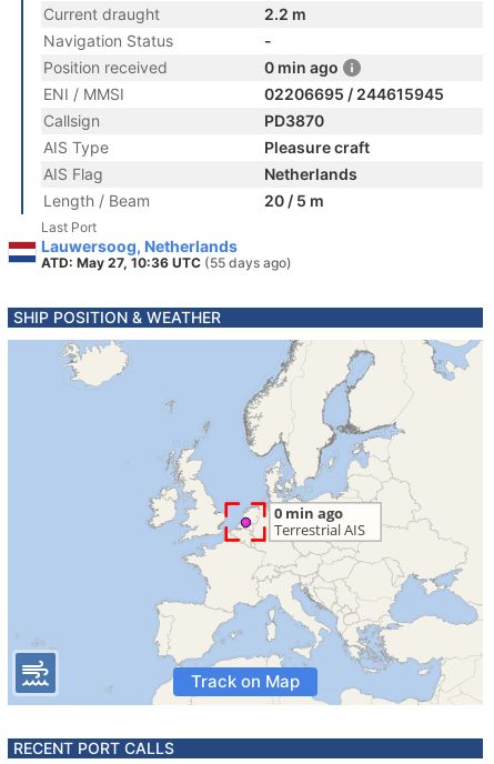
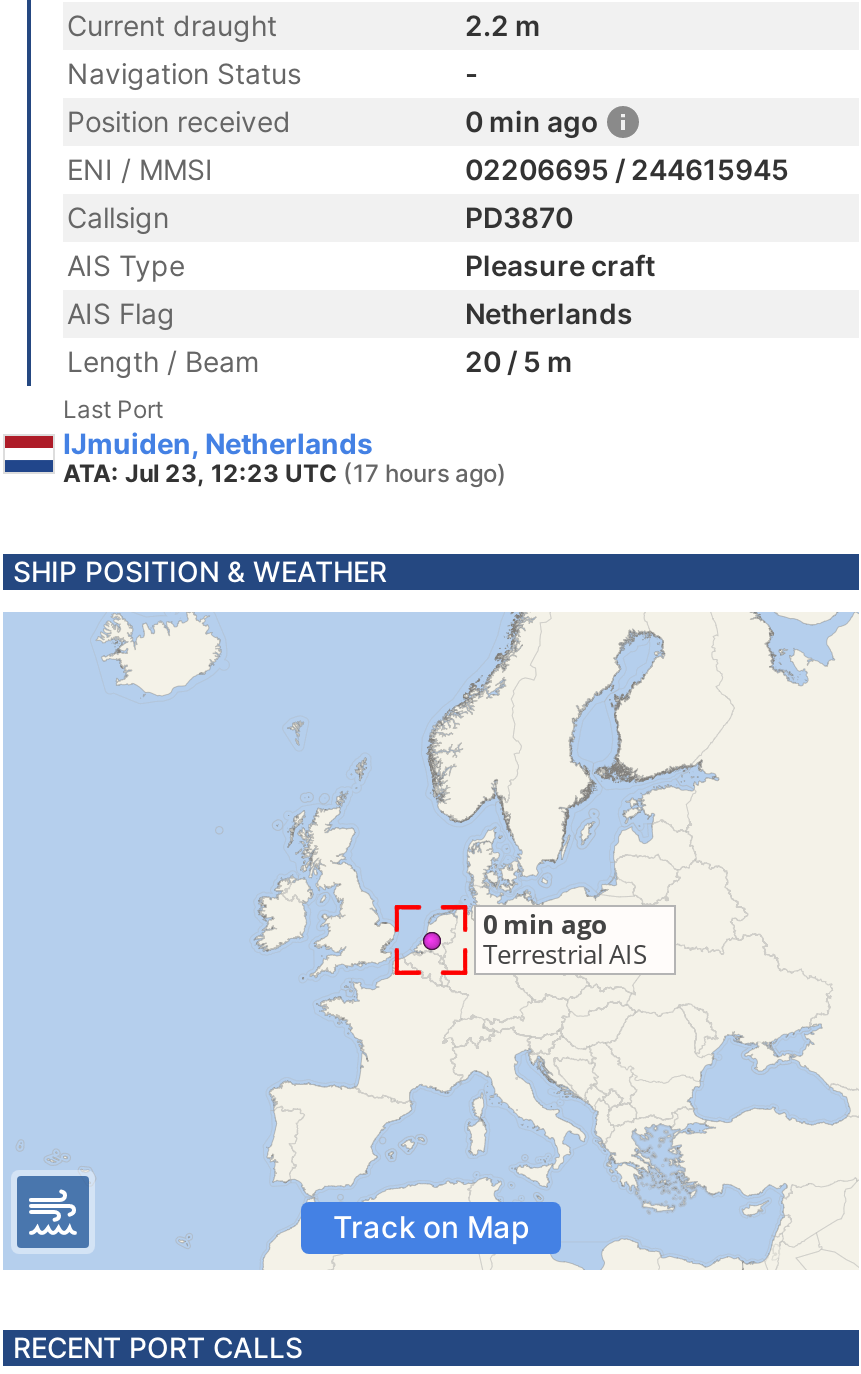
[41,237,238,255] Lauwersoog, Netherlands -> [63,426,373,460] IJmuiden, Netherlands
[41,254,292,271] ATD: May 27, 10:36 UTC (55 days ago) -> [63,458,507,488] ATA: Jul 23, 12:23 UTC (17 hours ago)

